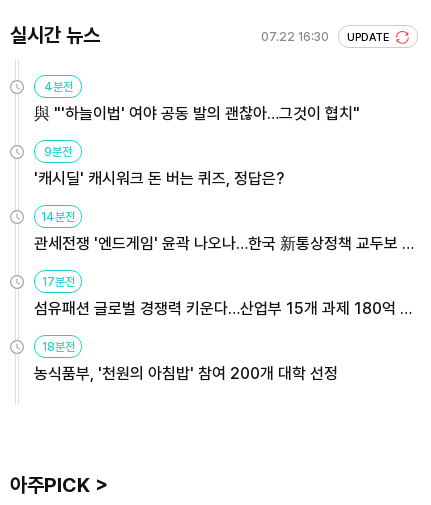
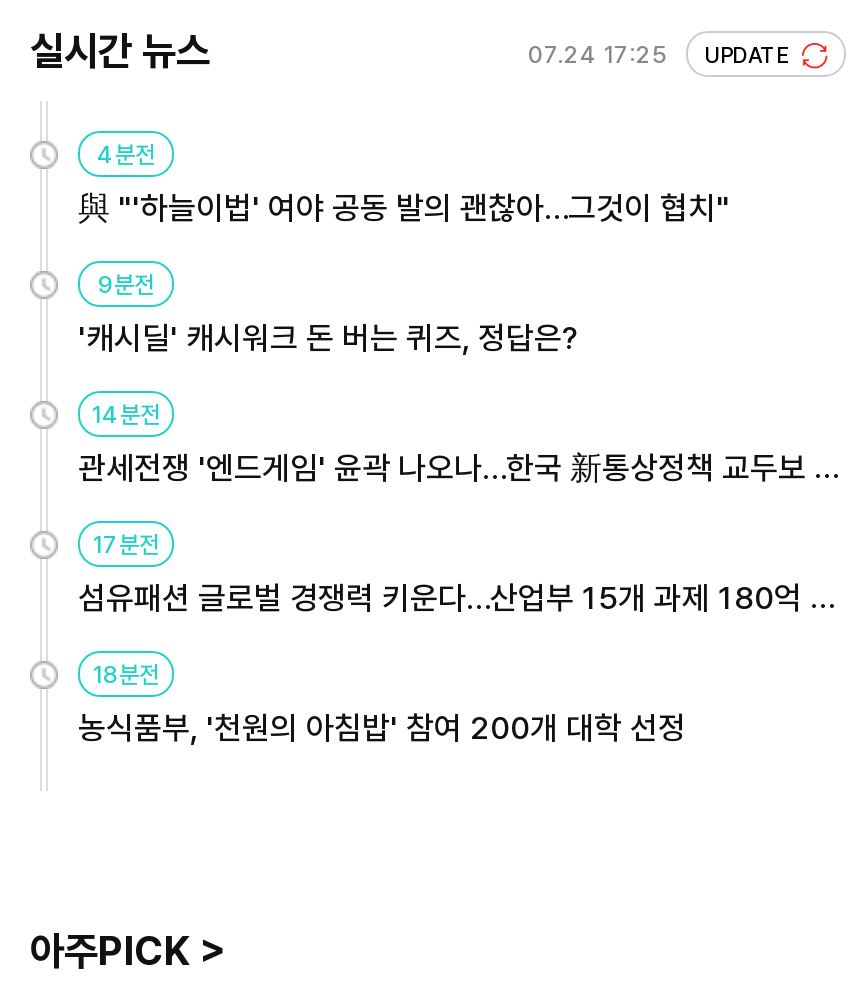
[261,30,392,44] 07.22 16:30 UPDATE -> [528,40,794,68] 07.24 17:25 UPDATE

